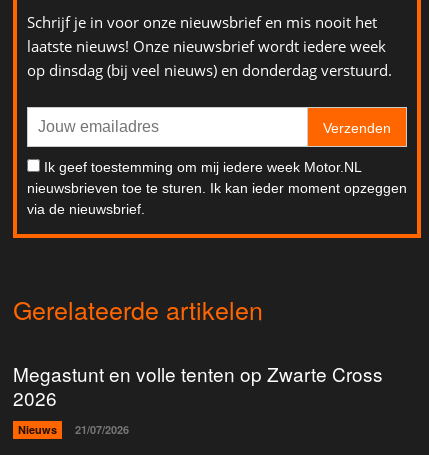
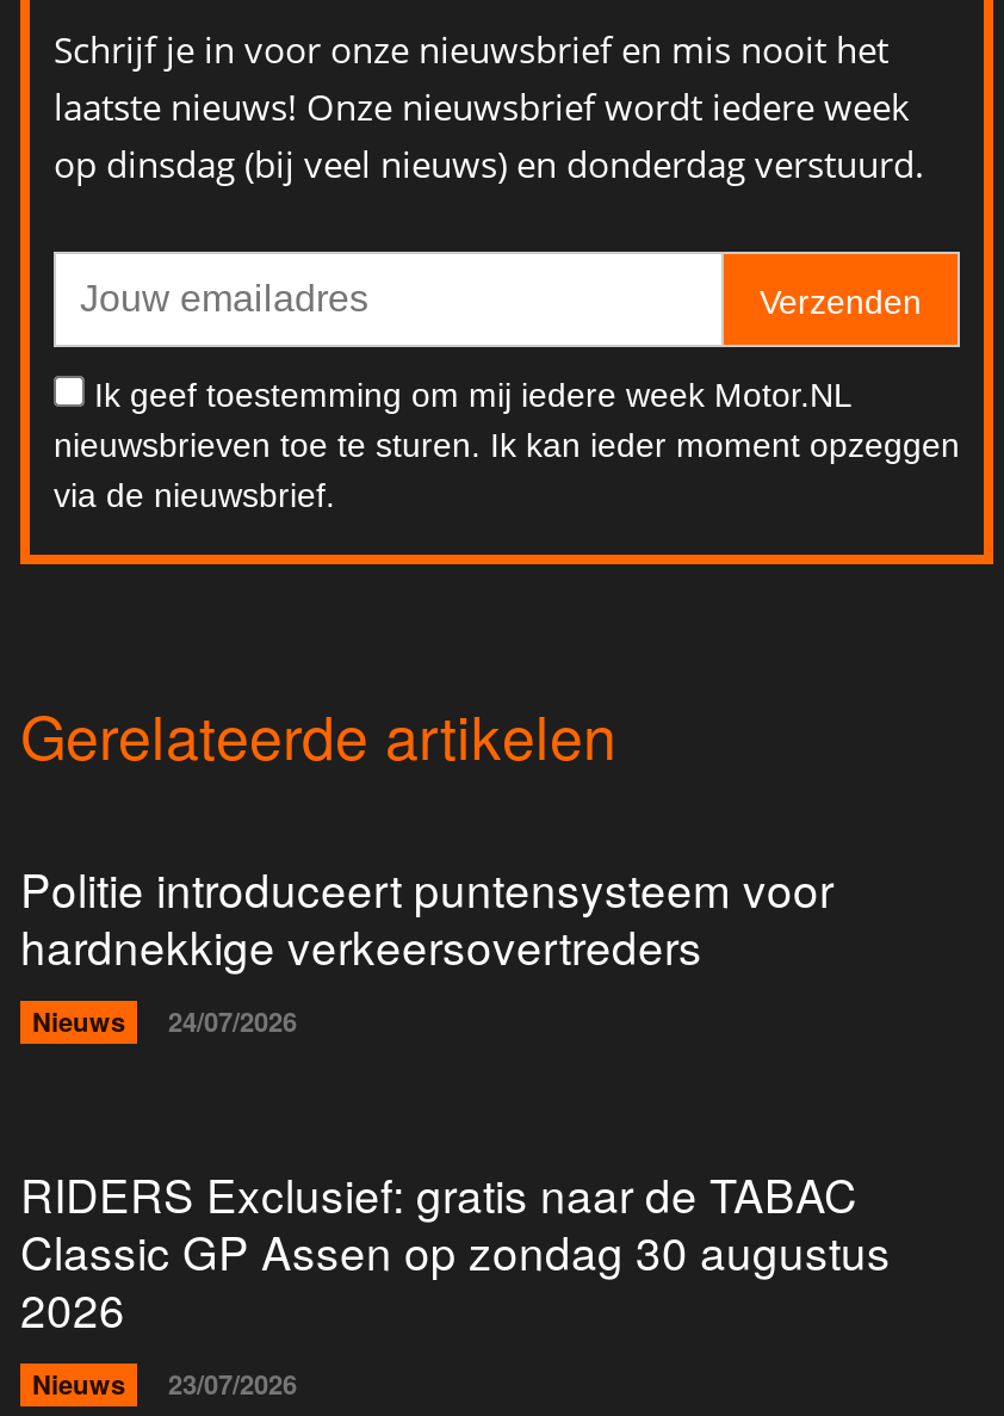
[13,360,383,387] Megastunt en volle tenten op Zwarte Cross -> [20,856,891,1283] Politie introduceert puntensysteem voor | hardnekkige verkeersovertreders | Nieuws | 24/07/2026 | RIDERS Exclusief: gratis naar de TABAC | Classic GP Assen op zondag 30 augustus
[18,422,129,437] Nieuws 21/07/2026 -> [32,1366,297,1402] Nieuws 23/07/2026

